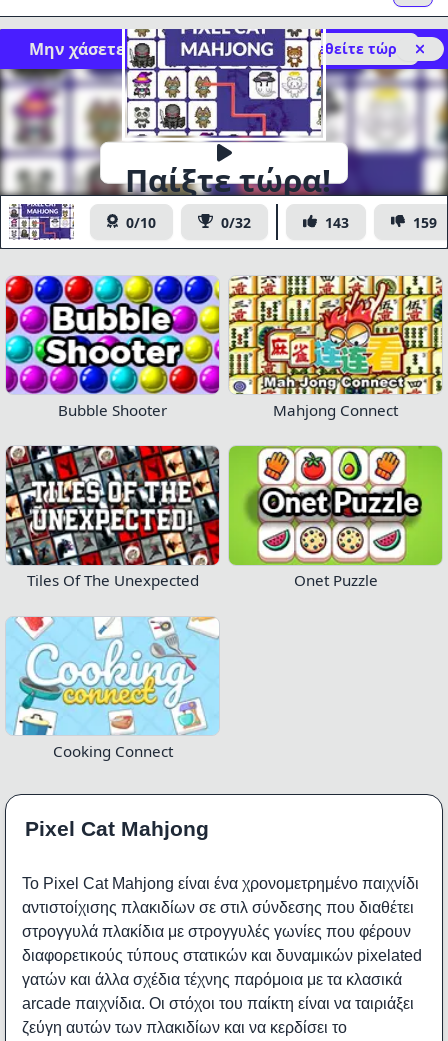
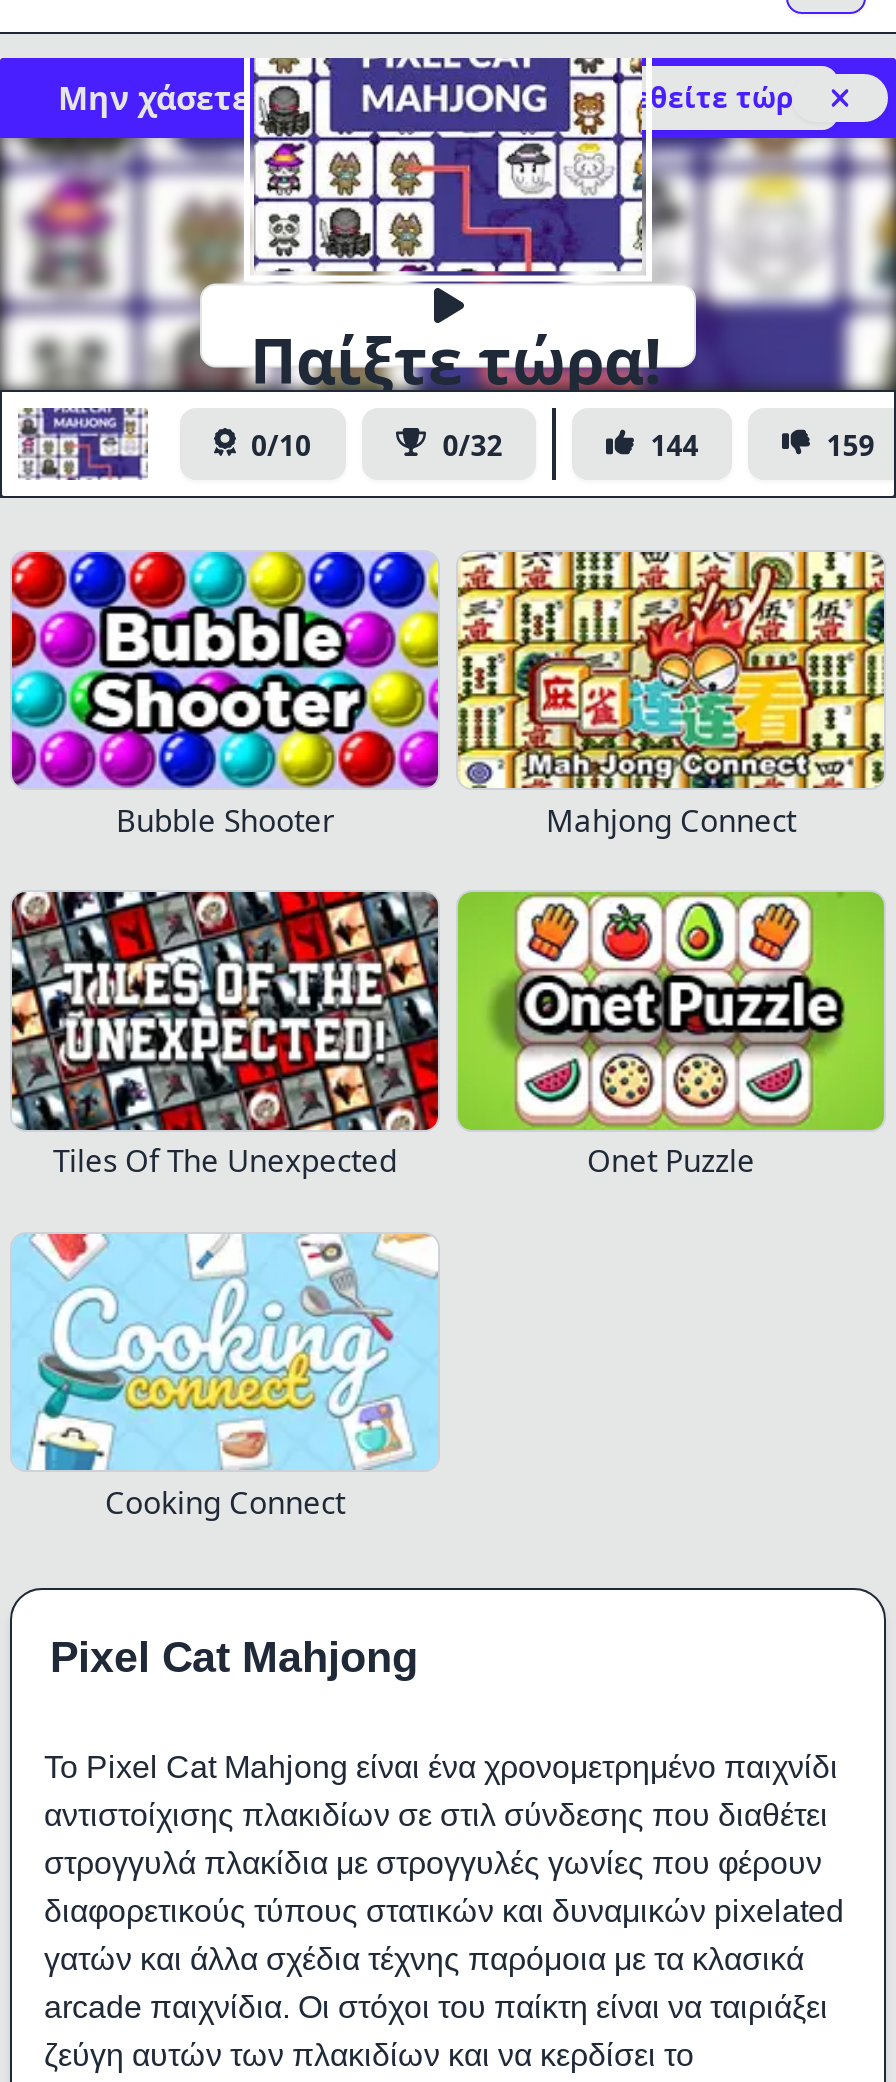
[325,213,349,232] 143 -> [650,426,698,464] 144

